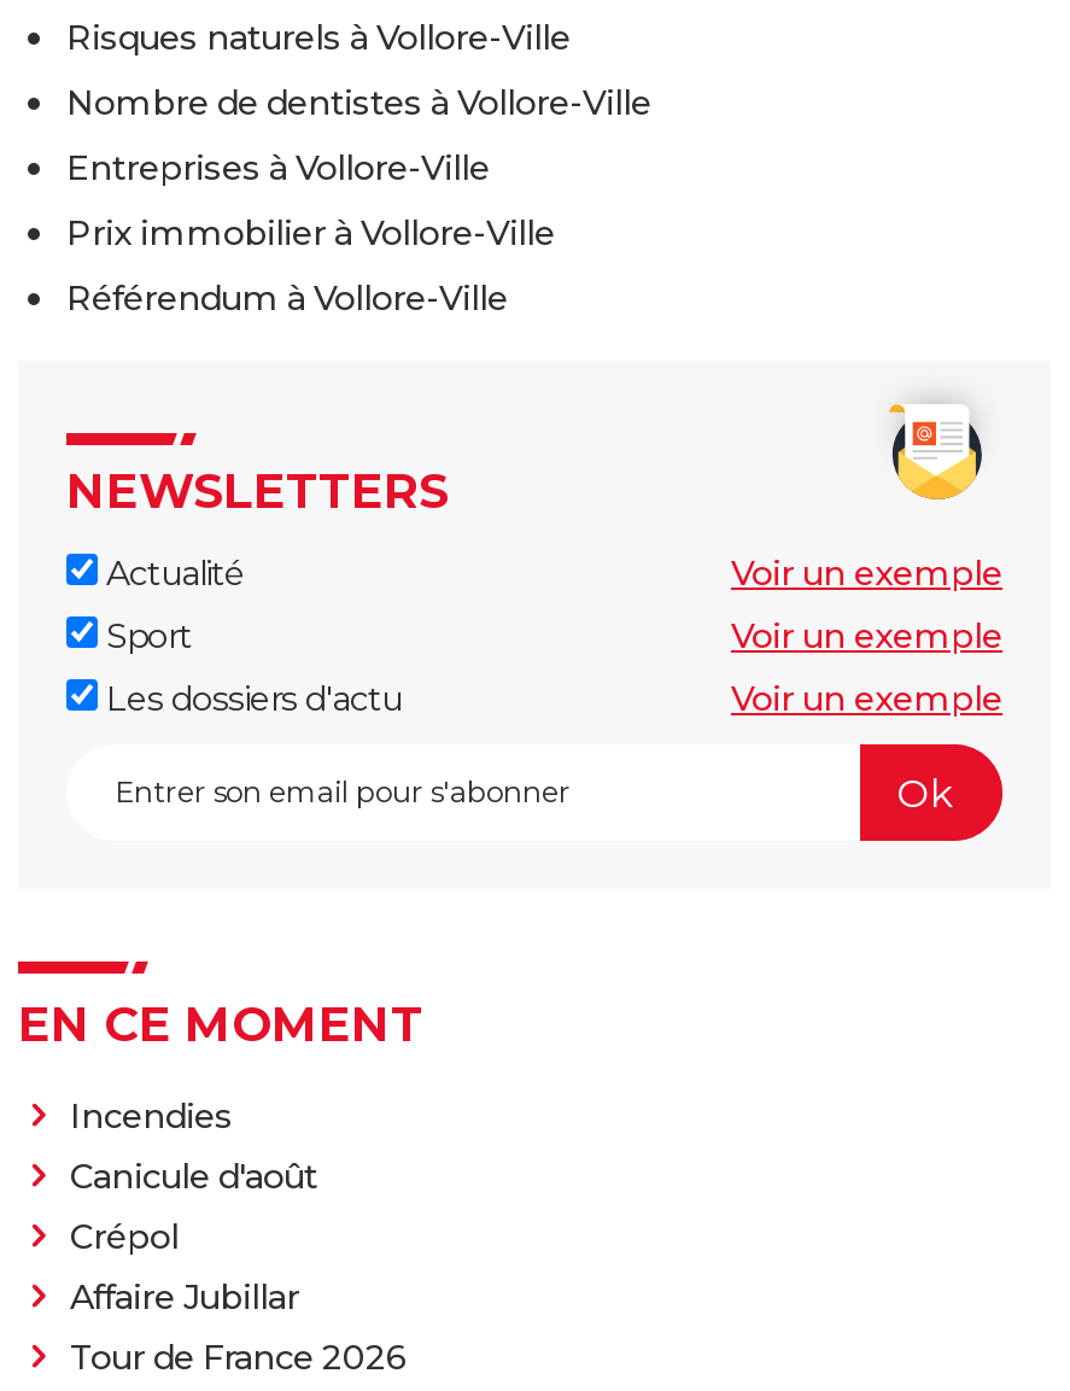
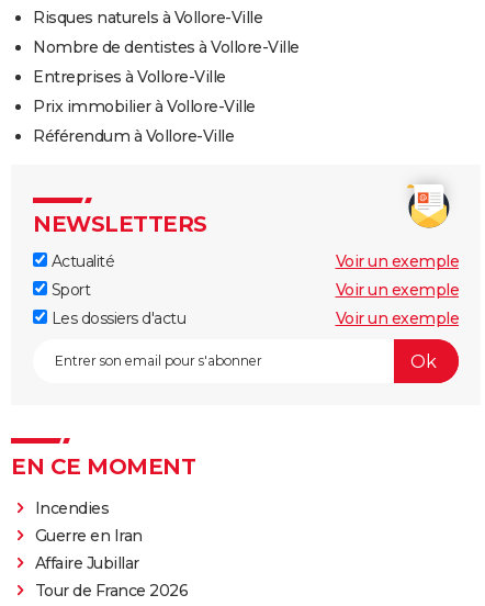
[70,1155,317,1259] Canicule d'août | Crépol -> [35,526,142,546] Guerre en Iran

